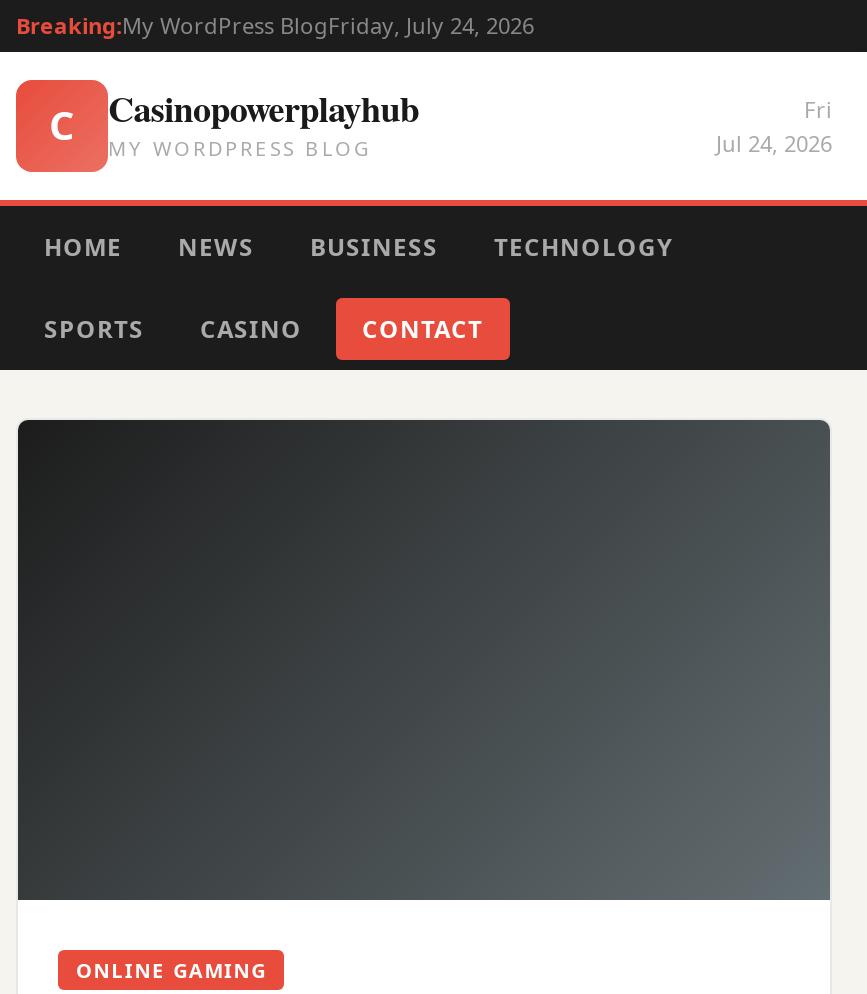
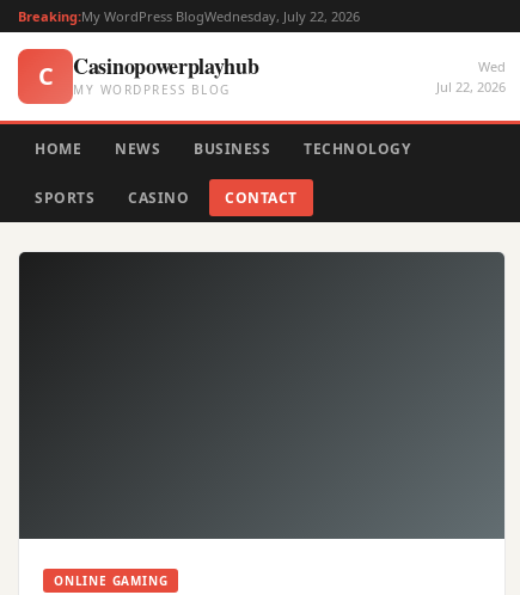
[16,10,534,40] Breaking:My WordPress BlogFriday, July 24, 2026 -> [18,7,360,25] Breaking:My WordPress BlogWednesday, July 22, 2026
[716,94,832,158] Fri | Jul 24, 2026 -> [436,57,506,96] Wed | Jul 22, 2026

